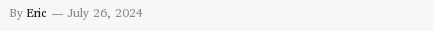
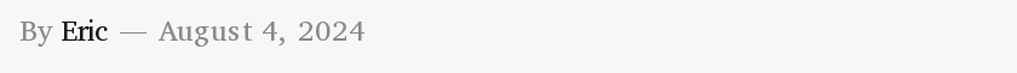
[10,3,143,22] By Eric July 26, 2024 -> [19,8,366,53] By Eric August 4, 2024

